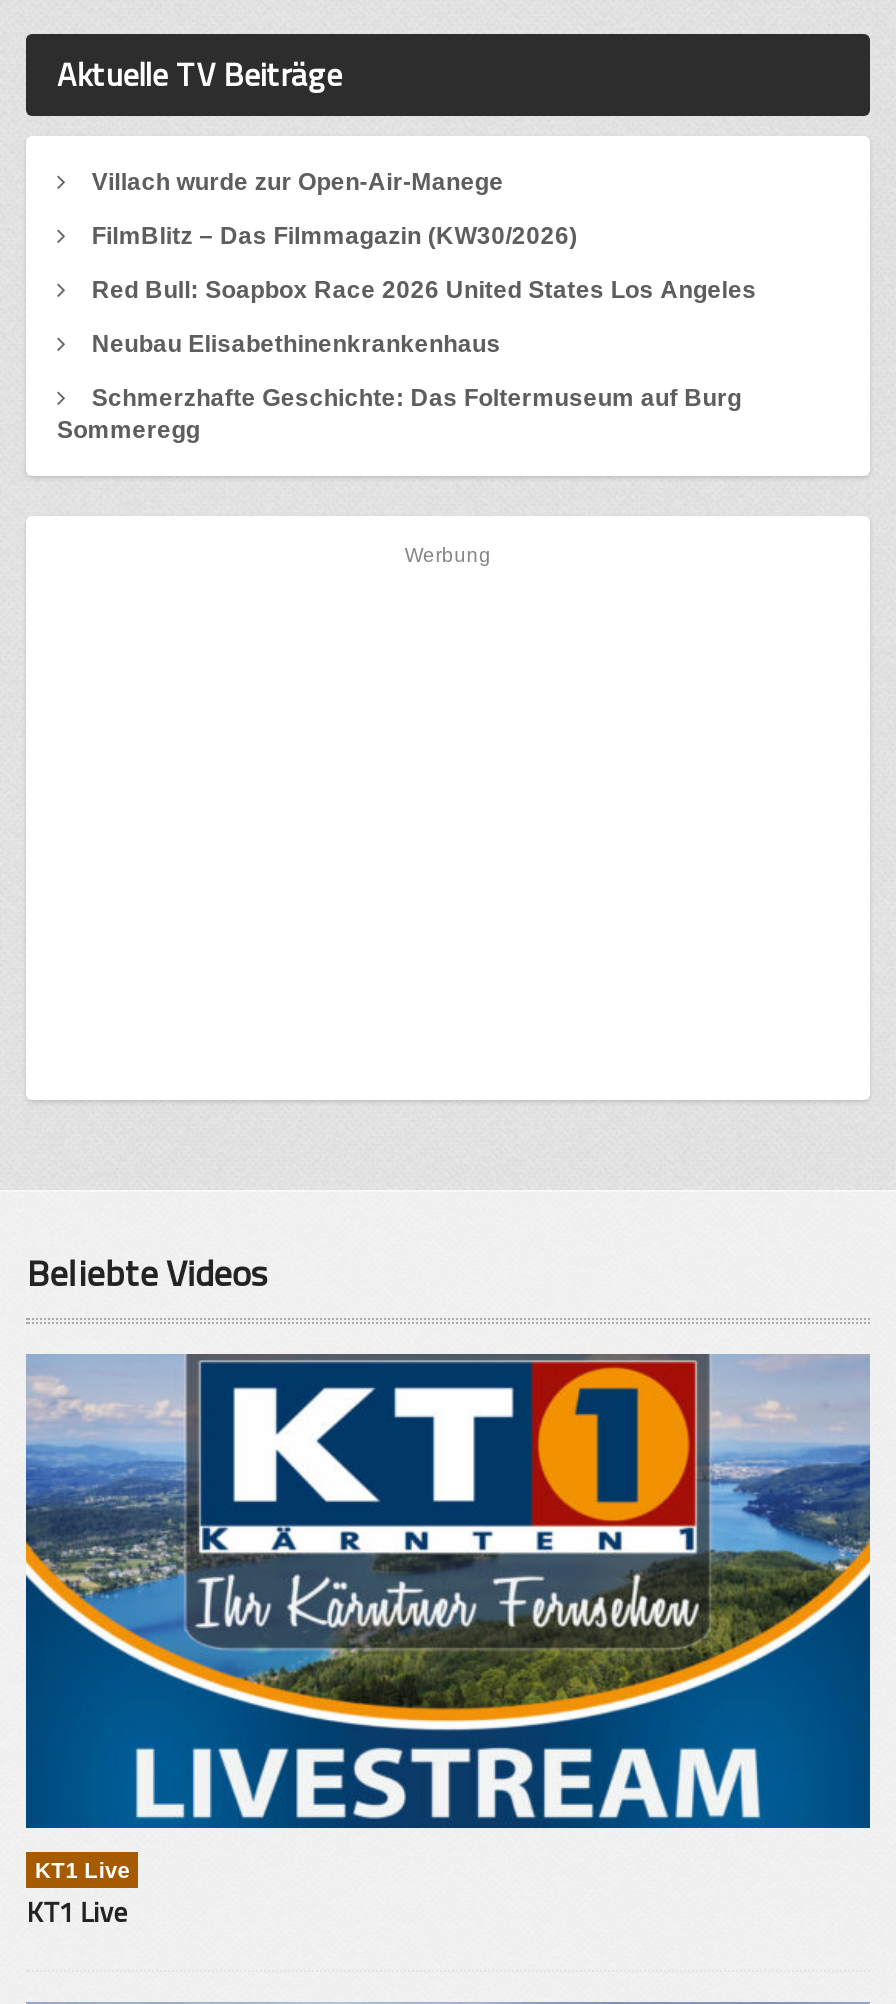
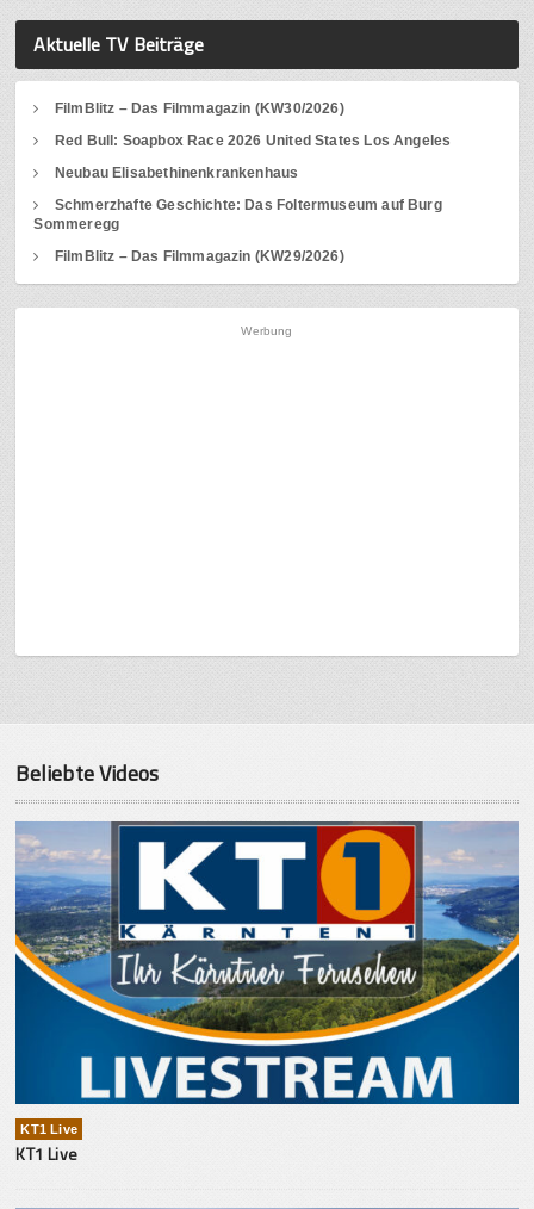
[92,168,504,196] Villach wurde zur Open-Air-Manege -> none
moved [57,222,757,444] -> [34,100,451,232]: FilmBlitz – Das Filmmagazin (KW30/2026) | Red Bull: Soapbox Race 2026 United States Los Angeles | Neubau Elisabethinenkrankenhaus | Schmerzhafte Geschichte: Das Foltermuseum auf Burg | Sommeregg
none -> [55,248,344,264] FilmBlitz – Das Filmmagazin (KW29/2026)

